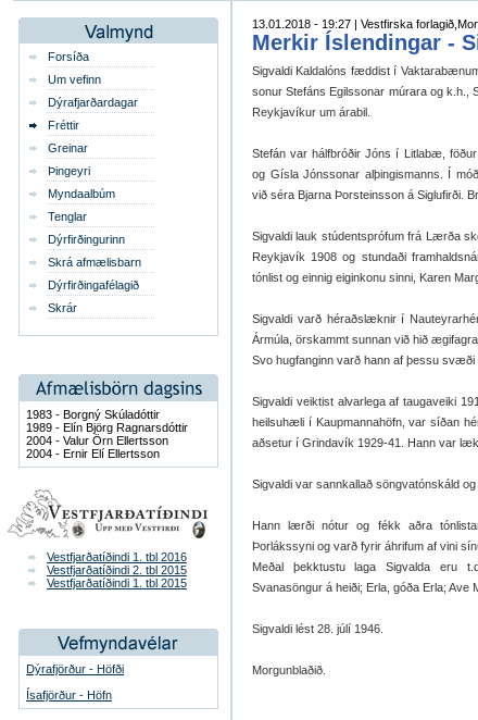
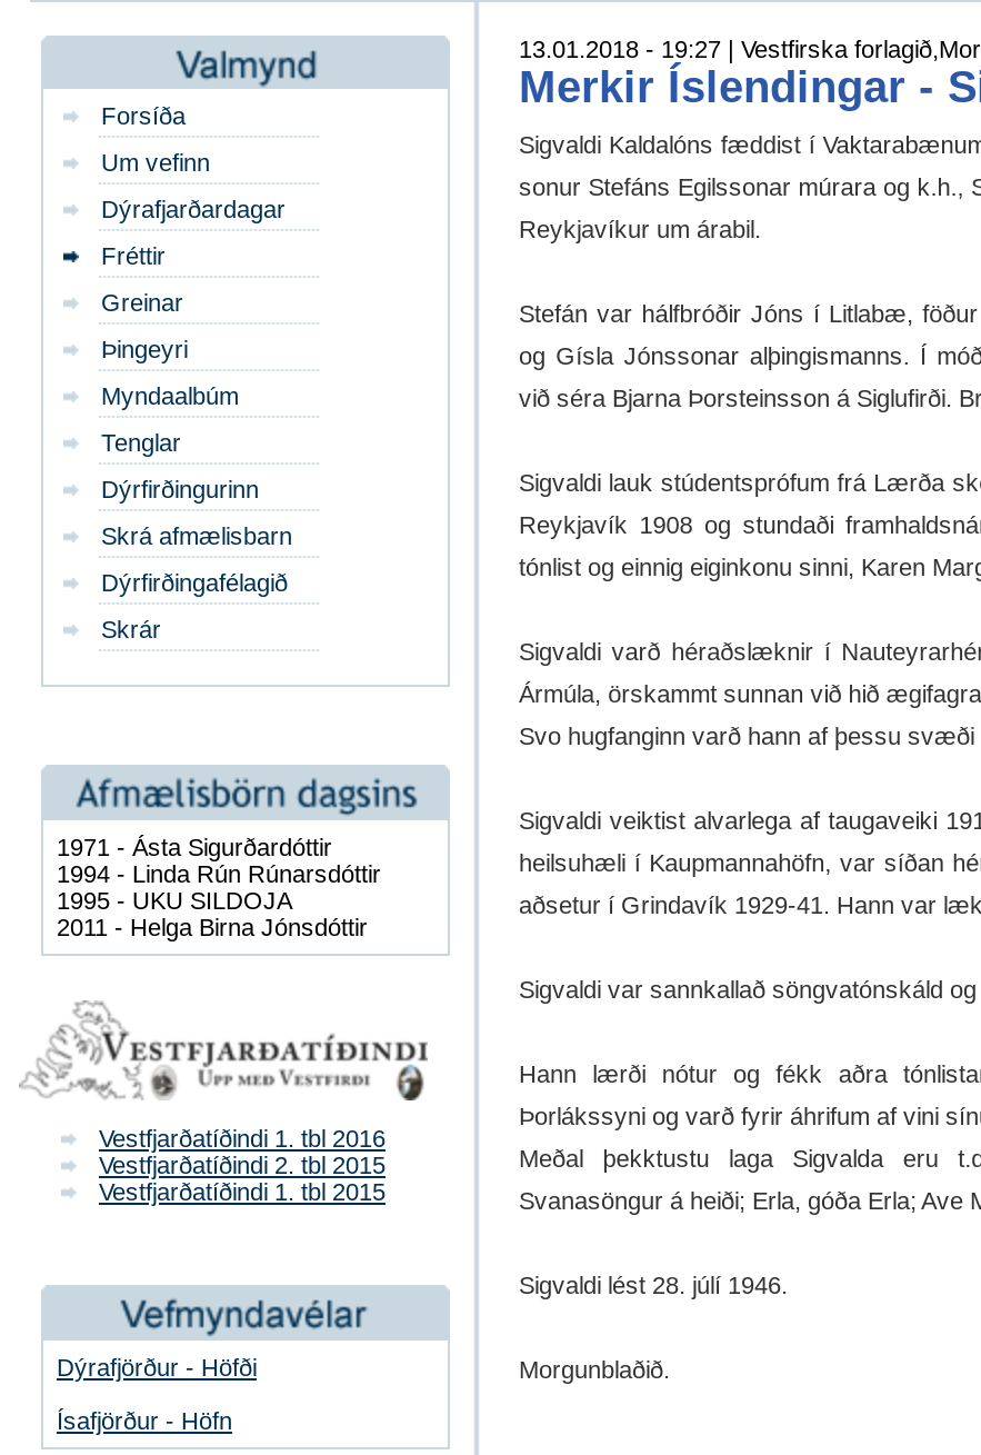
[26,408,188,460] 1983 - Borgný Skúladóttir | 1989 - Elín Björg Ragnarsdóttir | 2004 - Valur Örn Ellertsson | 2004 - Ernir Elí Ellertsson -> [57,834,381,940] 1971 - Ásta Sigurðardóttir | 1994 - Linda Rún Rúnarsdóttir | 1995 - UKU SILDOJA | 2011 - Helga Birna Jónsdóttir

